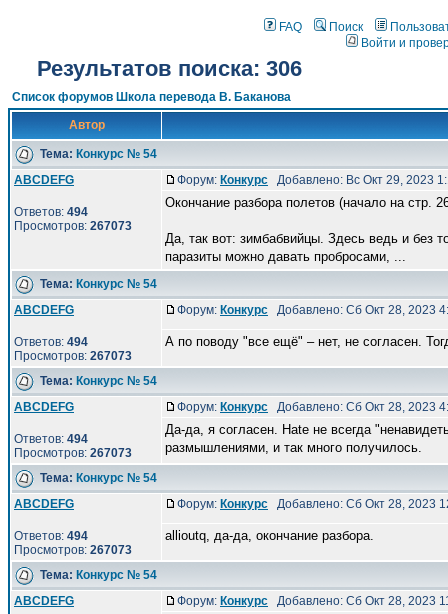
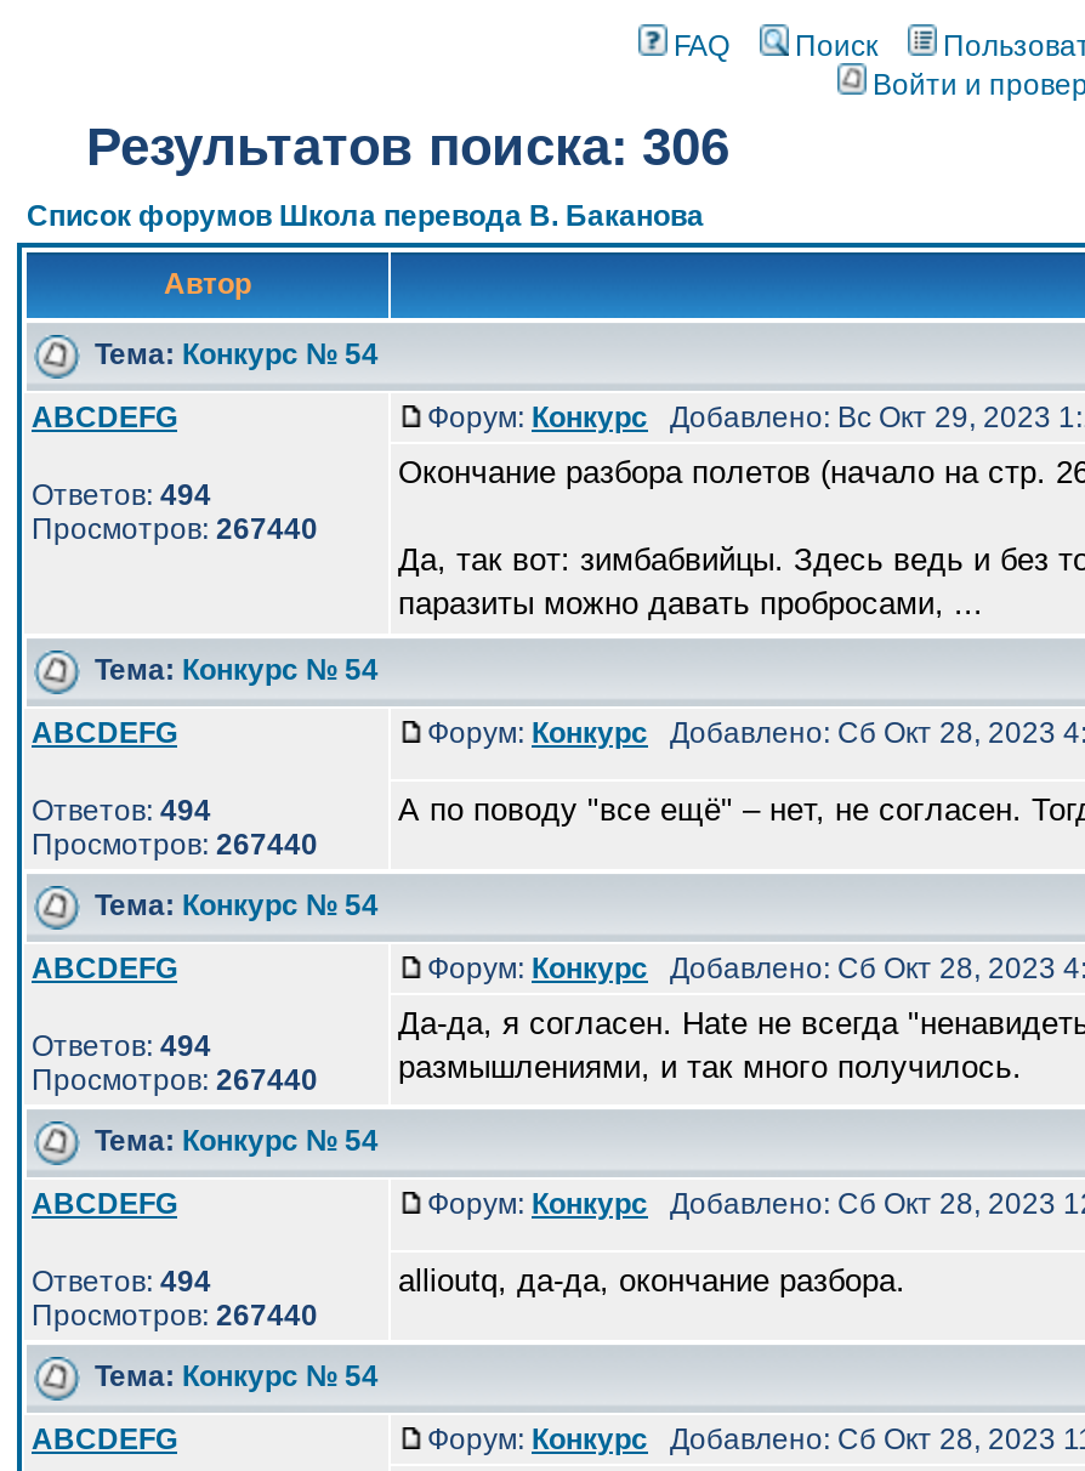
[14,219,132,233] Просмотров: 267073 -> [32,512,318,546] Просмотров: 267440
[14,349,132,363] Просмотров: 267073 -> [32,828,318,862] Просмотров: 267440
[14,446,132,460] Просмотров: 267073 -> [32,1063,318,1097] Просмотров: 267440
[14,543,132,557] Просмотров: 267073 -> [32,1299,318,1333] Просмотров: 267440

